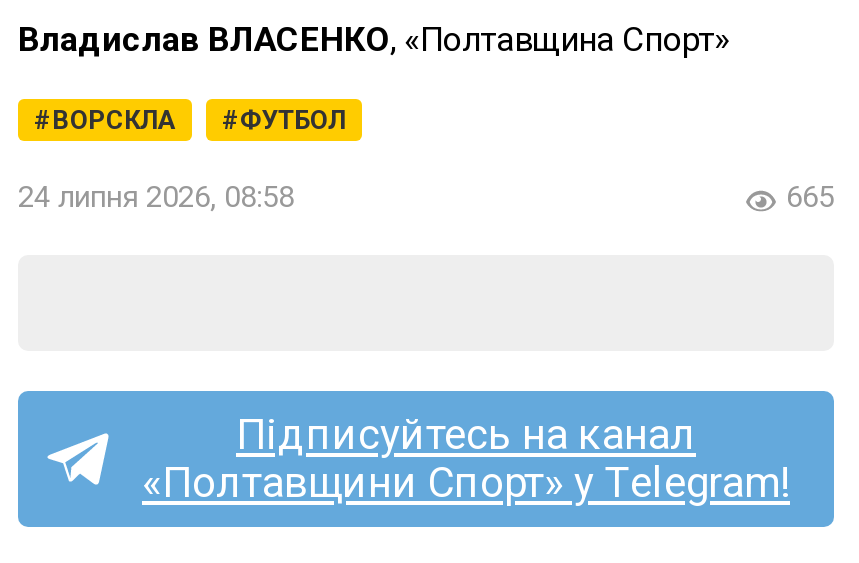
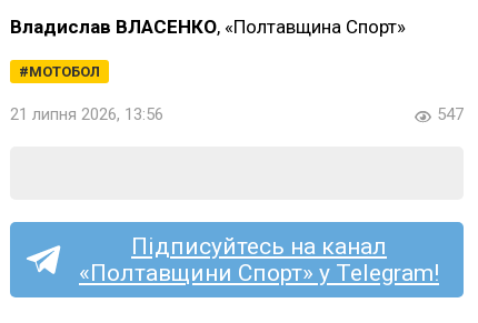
[52,105,346,135] ВОРСКЛА | ФУТБОЛ -> [29,63,100,80] МОТОБОЛ
[18,179,834,215] 24 липня 2026, 08:58 | 665 -> [10,104,464,124] 21 липня 2026, 13:56 | 547

